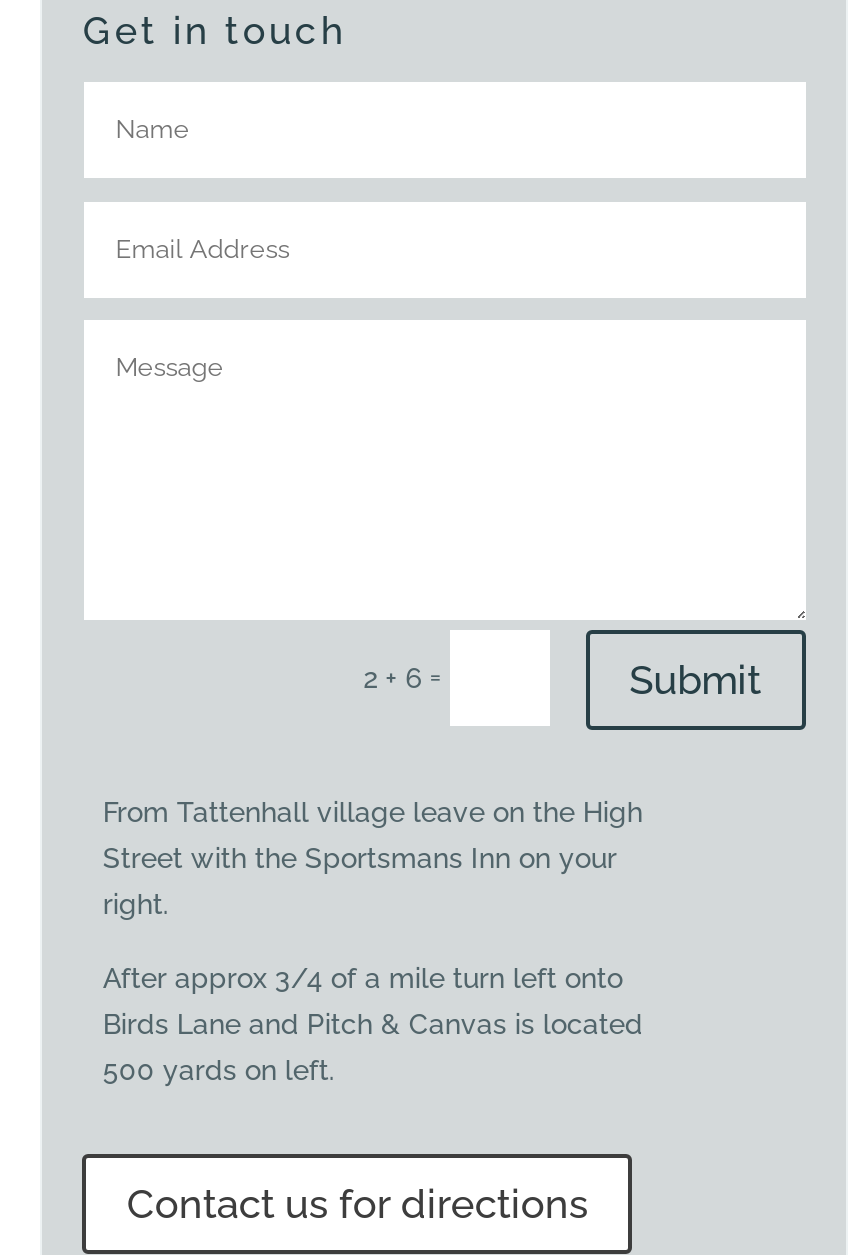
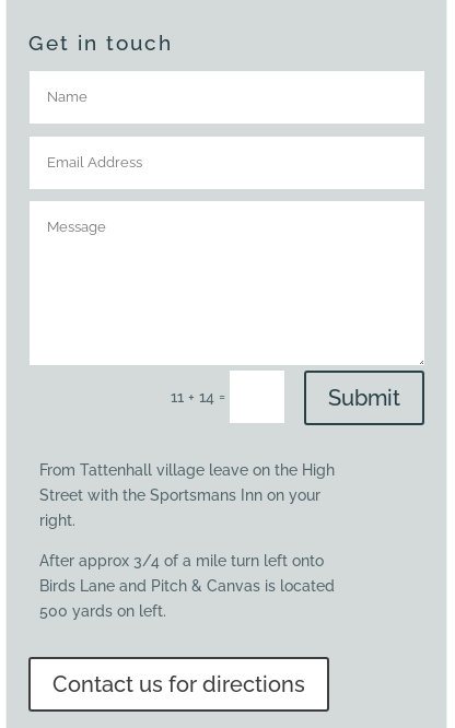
[363,661,449,694] 2 + 6 = -> [170,387,229,406] 11 + 14 =

